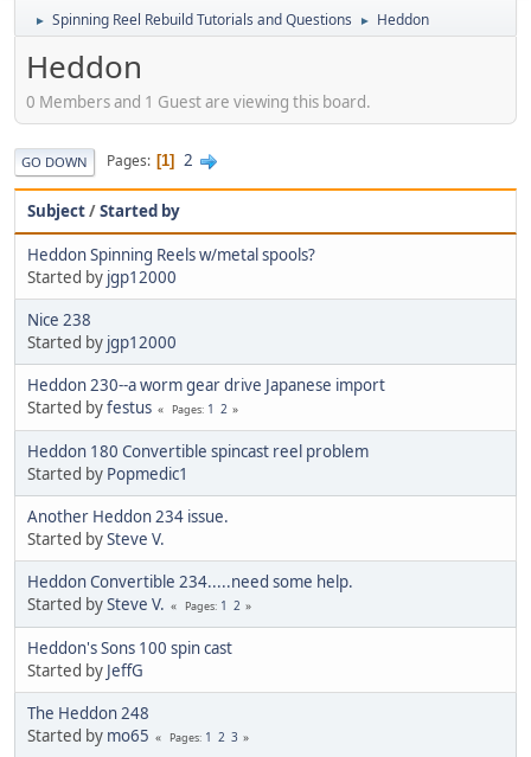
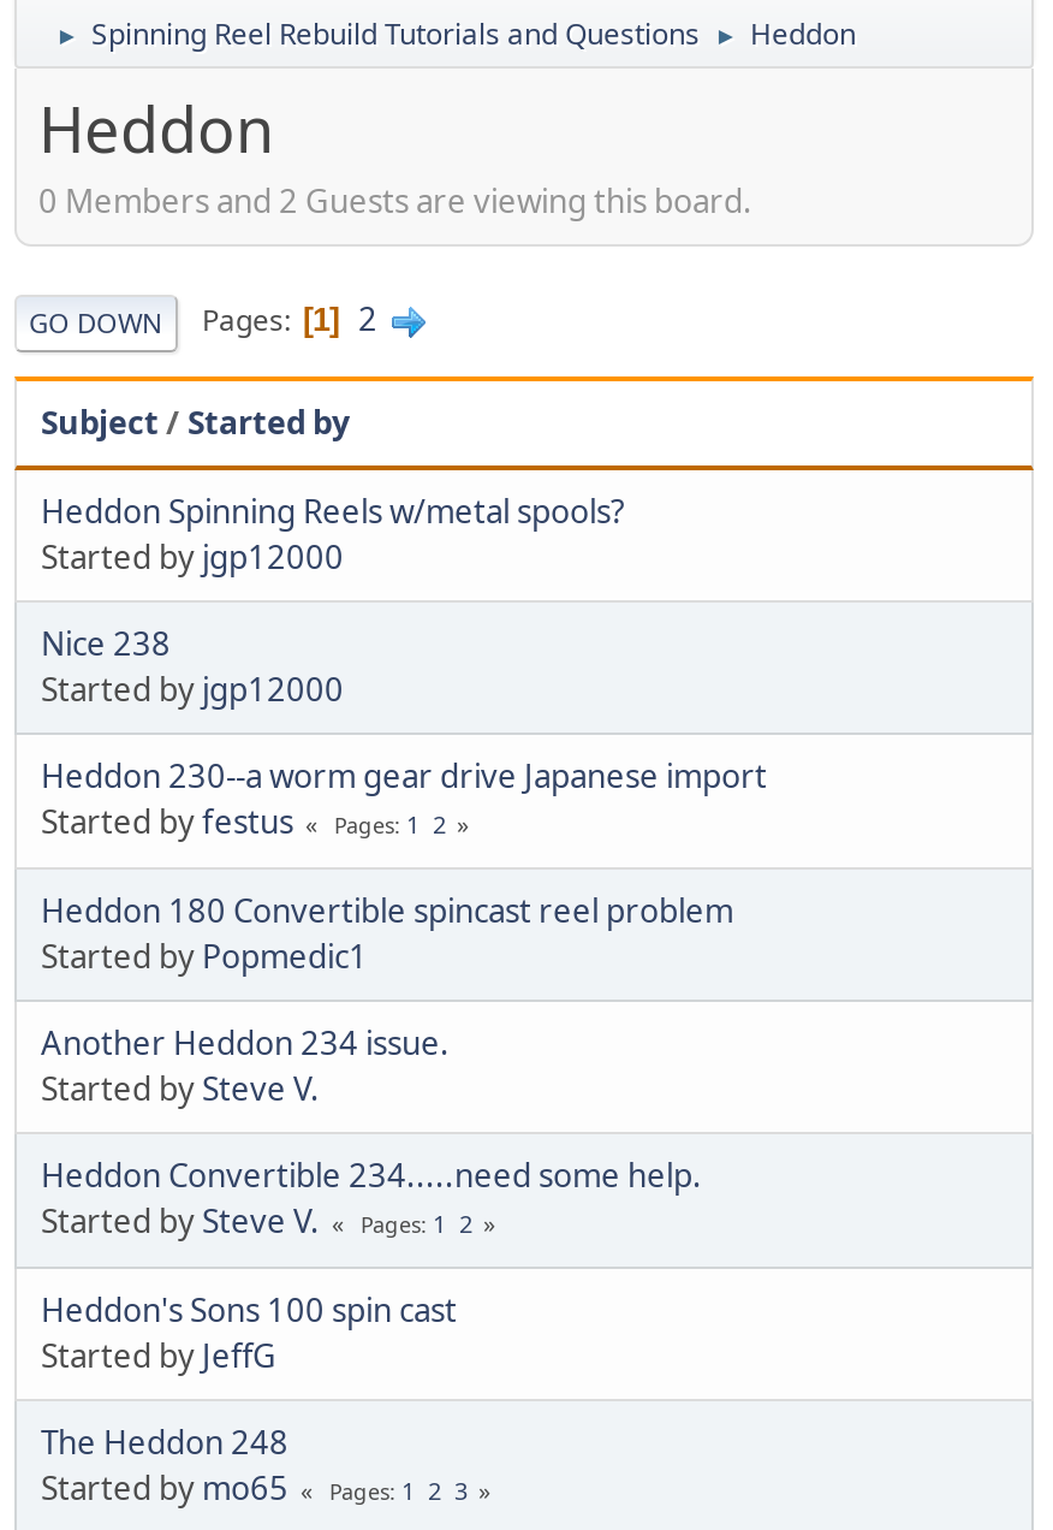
[26,91,371,112] 0 Members and 1 Guest are viewing this board. -> [38,178,752,221] 0 Members and 2 Guests are viewing this board.

